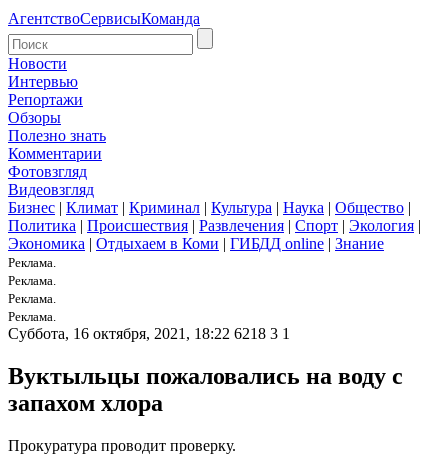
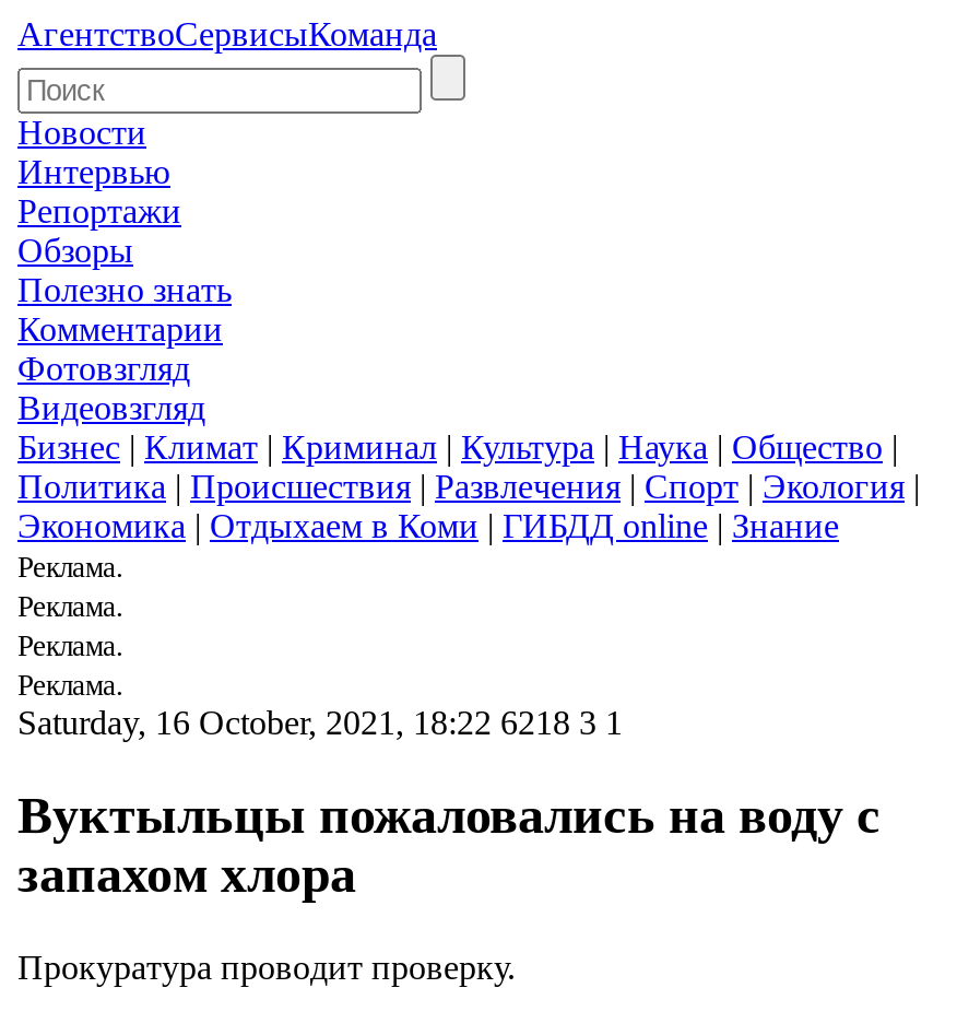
[8,325,290,342] Суббота, 16 октября, 2021, 18:22 6218 3 1 -> [17,704,623,742] Saturday, 16 October, 2021, 18:22 6218 3 1

